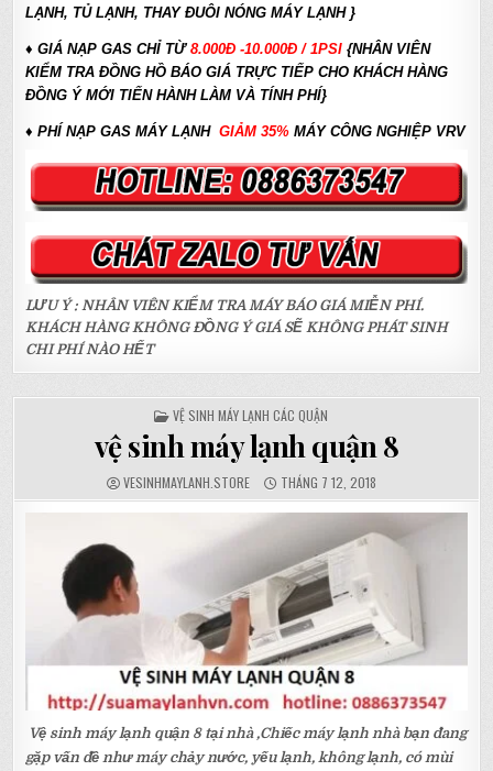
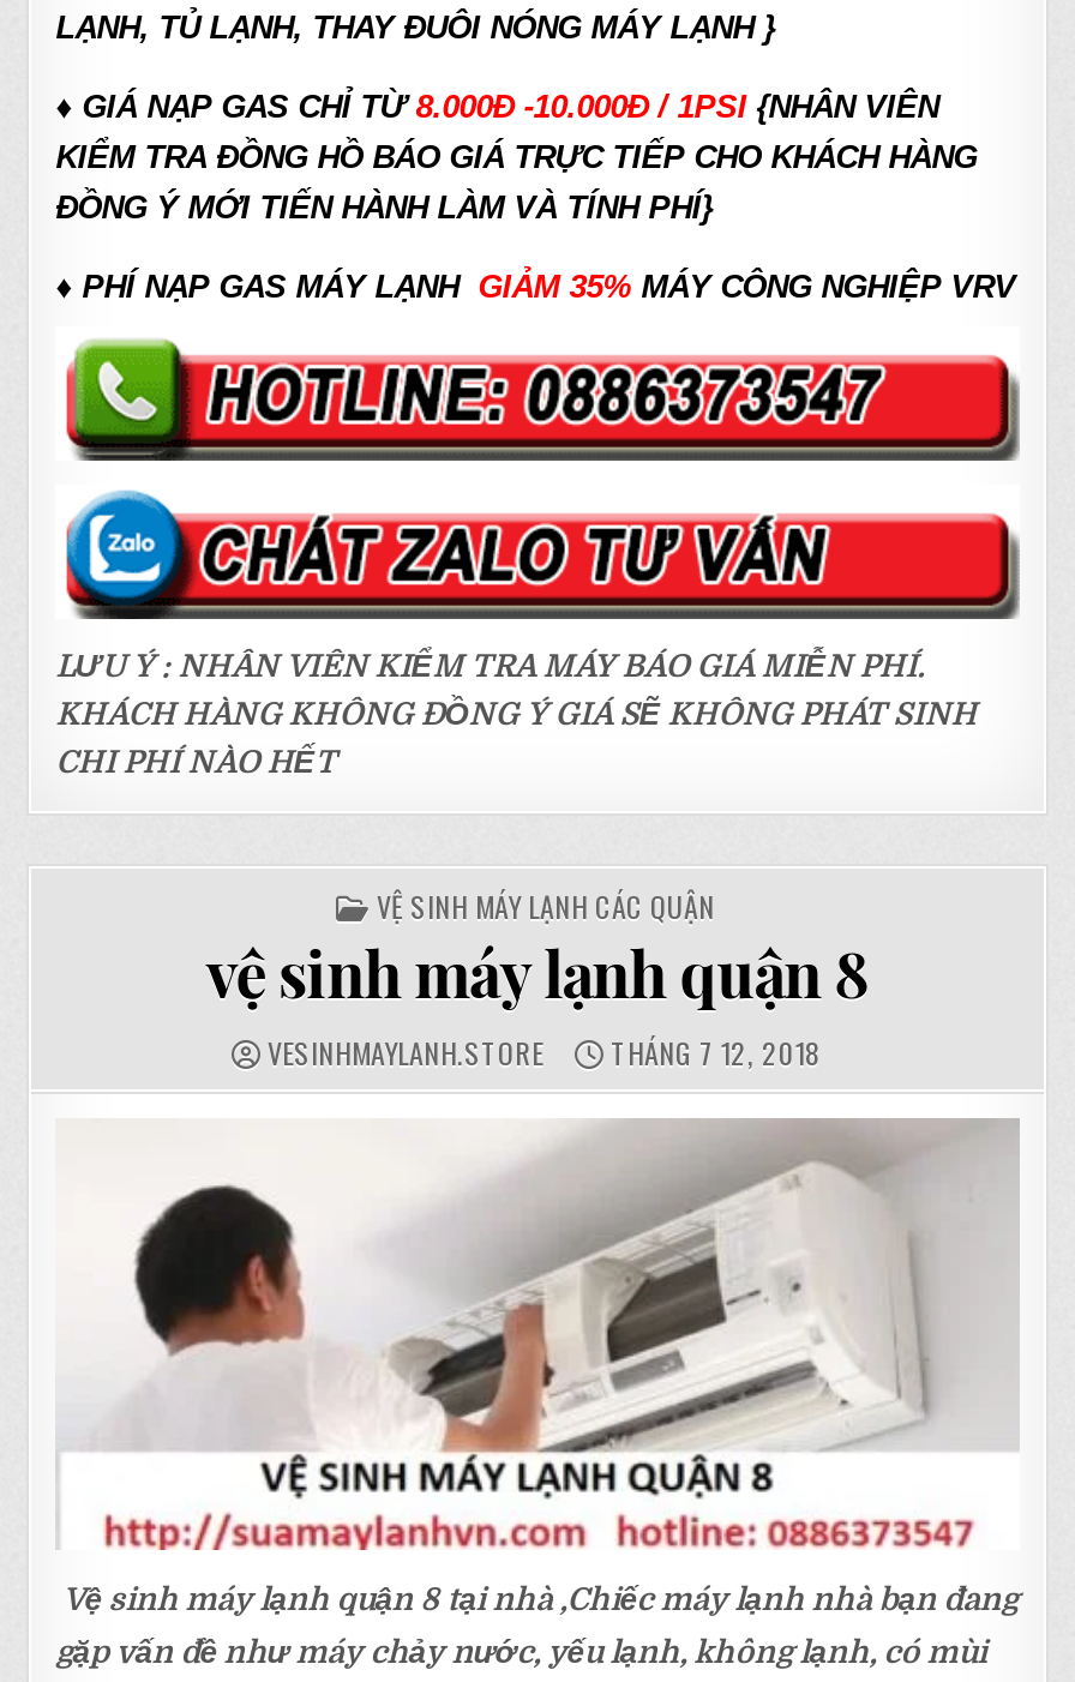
[34,156,88,211] [image] -> [72,338,194,458] [image]
[30,225,90,284] [image] -> [65,489,197,617] [image]

